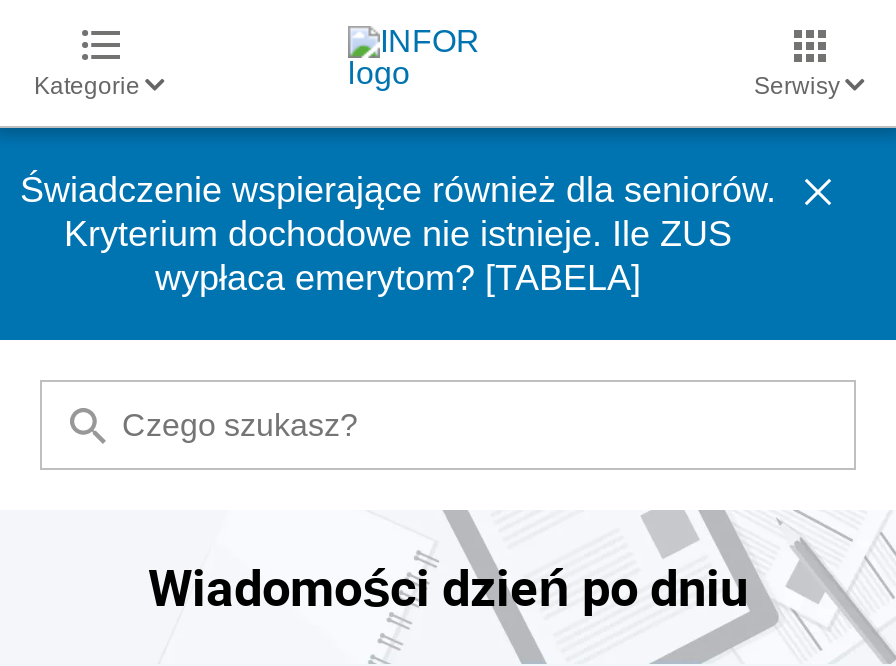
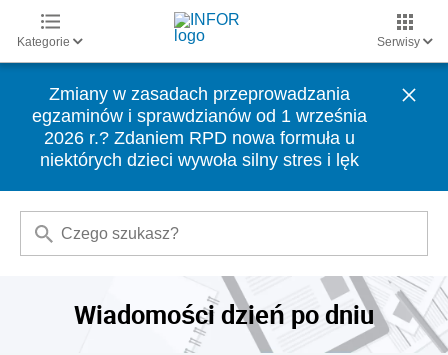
[20,170,776,298] Świadczenie wspierające również dla seniorów. | Kryterium dochodowe nie istnieje. Ile ZUS | wypłaca emerytom? [TABELA] -> [31,84,366,170] Zmiany w zasadach przeprowadzania | egzaminów i sprawdzianów od 1 września | 2026 r.? Zdaniem RPD nowa formuła u | niektórych dzieci wywoła silny stres i lęk

